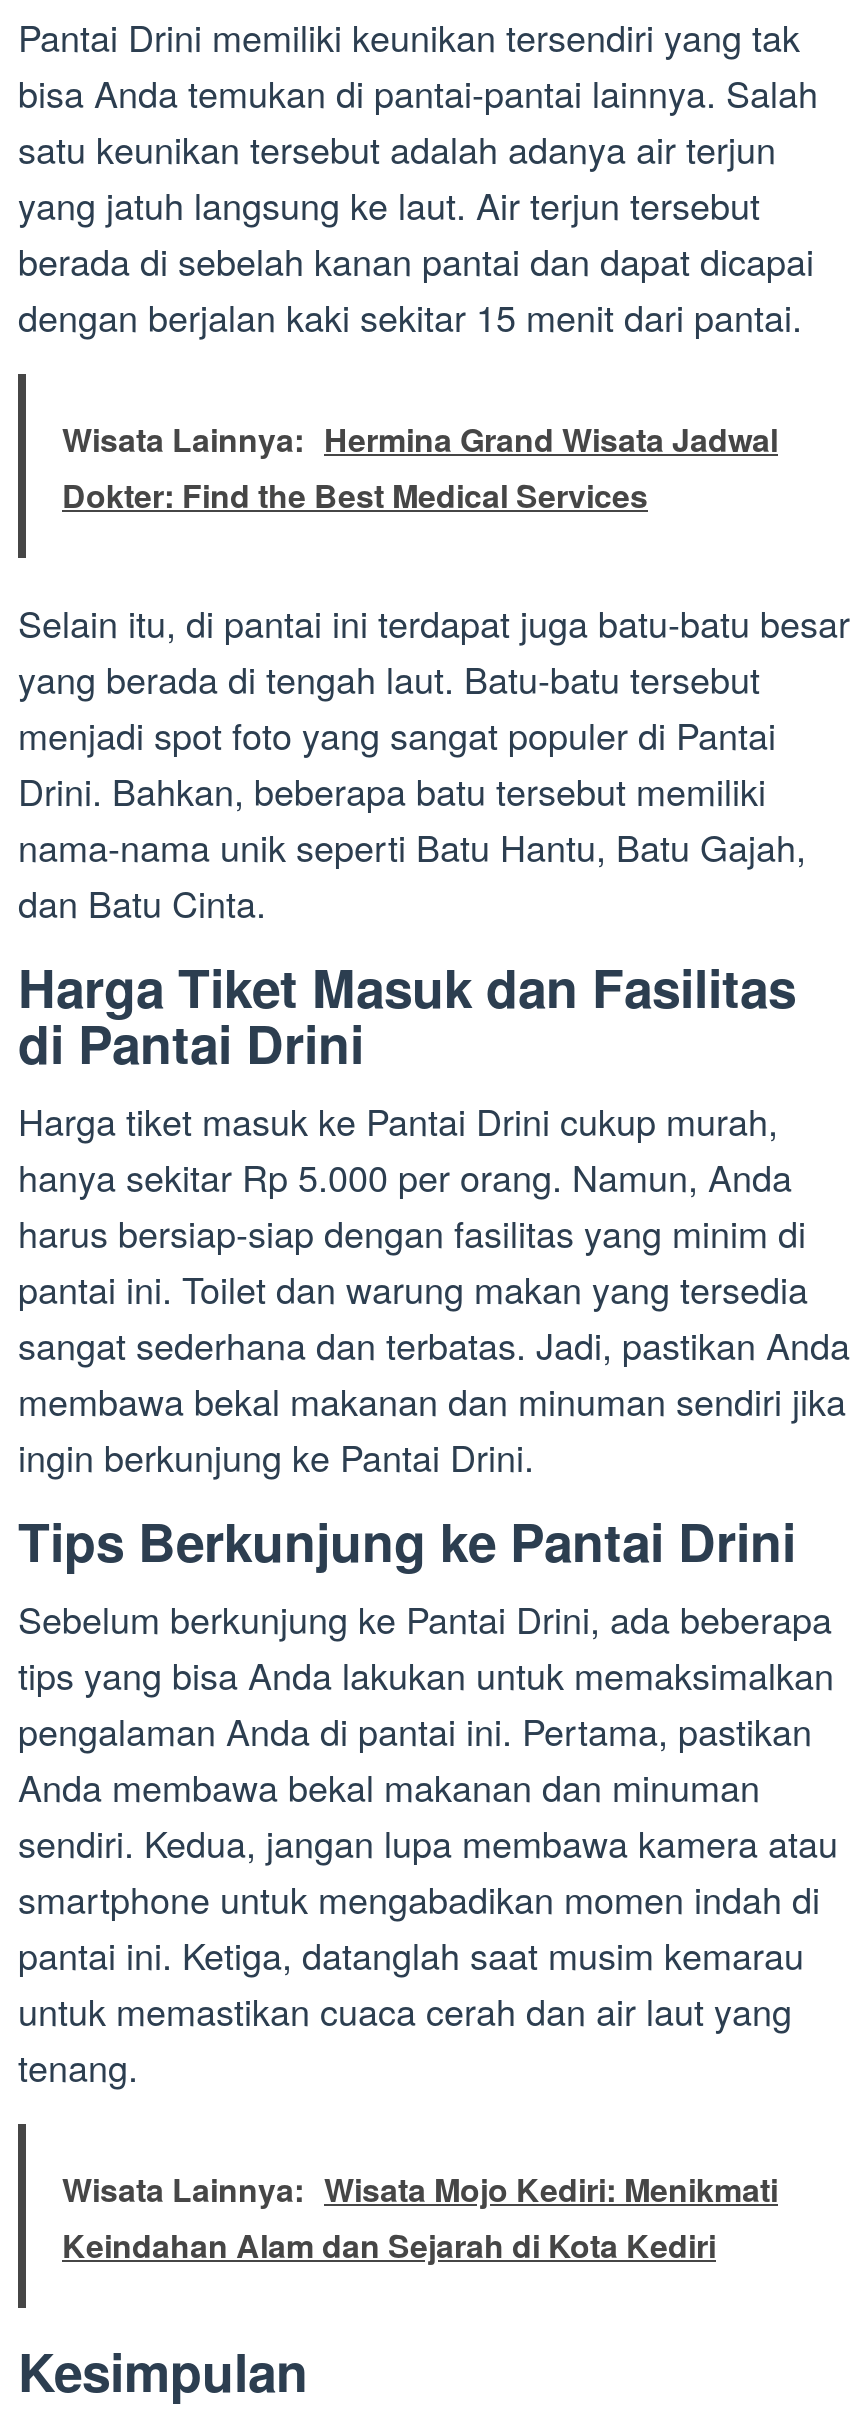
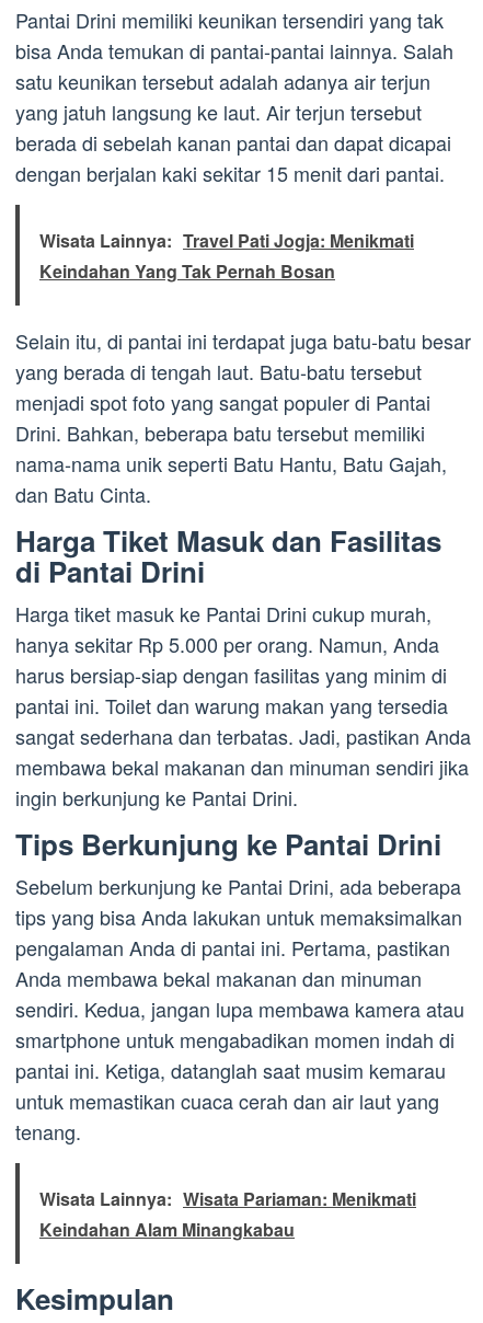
[62,416,778,518] Wisata Lainnya: Hermina Grand Wisata Jadwal | Dokter: Find the Best Medical Services -> [39,228,414,284] Wisata Lainnya: Travel Pati Jogja: Menikmati | Keindahan Yang Tak Pernah Bosan
[62,2166,778,2268] Wisata Lainnya: Wisata Mojo Kediri: Menikmati | Keindahan Alam dan Sejarah di Kota Kediri -> [39,1186,416,1242] Wisata Lainnya: Wisata Pariaman: Menikmati | Keindahan Alam Minangkabau

